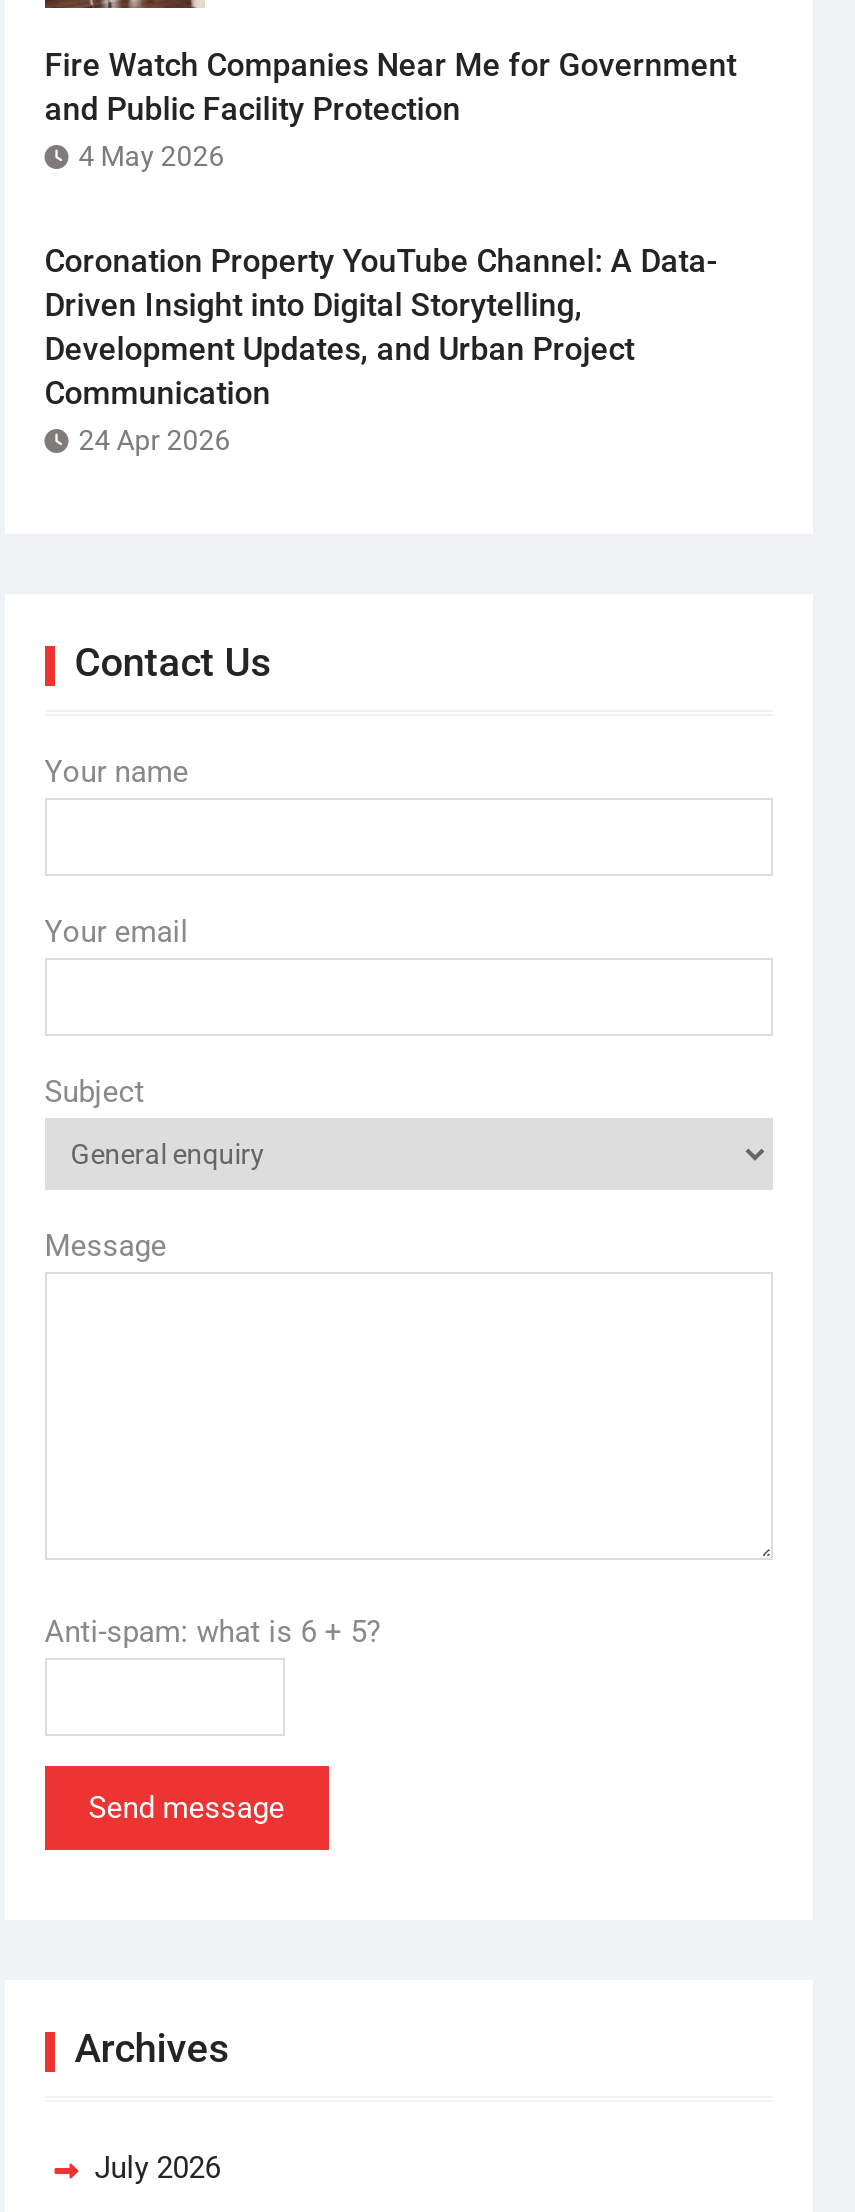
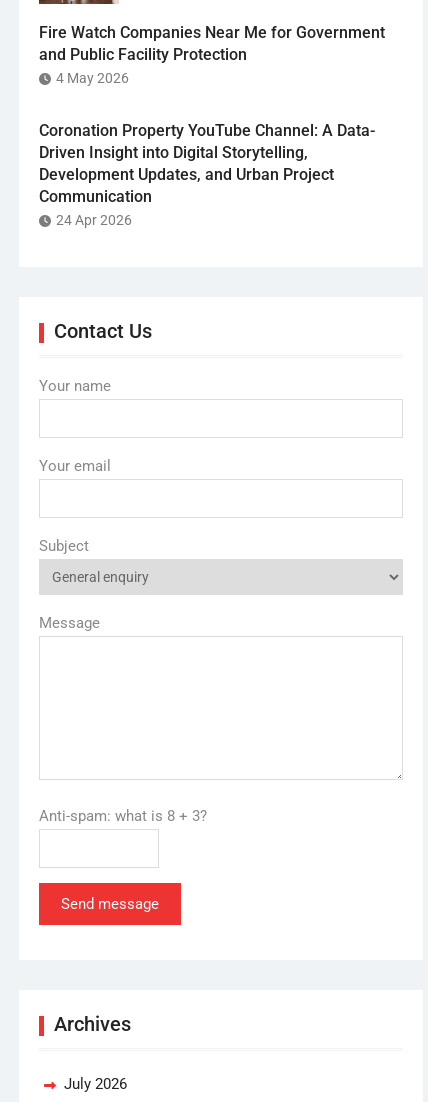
[44,1613,380,1649] Anti-spam: what is 6 + 5? -> [39,806,207,824] Anti-spam: what is 8 + 3?

